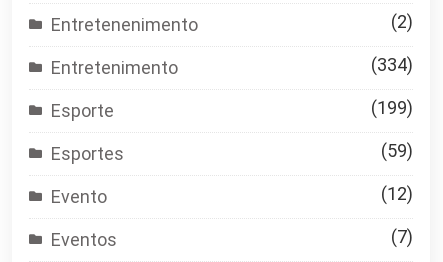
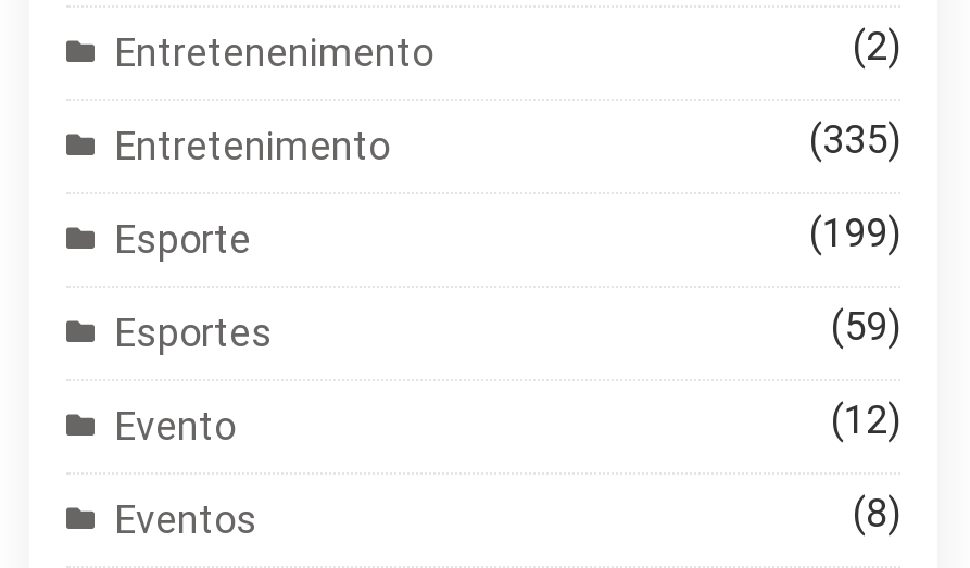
[371,54,413,75] (334) -> [809,116,900,162] (335)
[391,226,413,247] (7) -> [853,490,900,535] (8)

